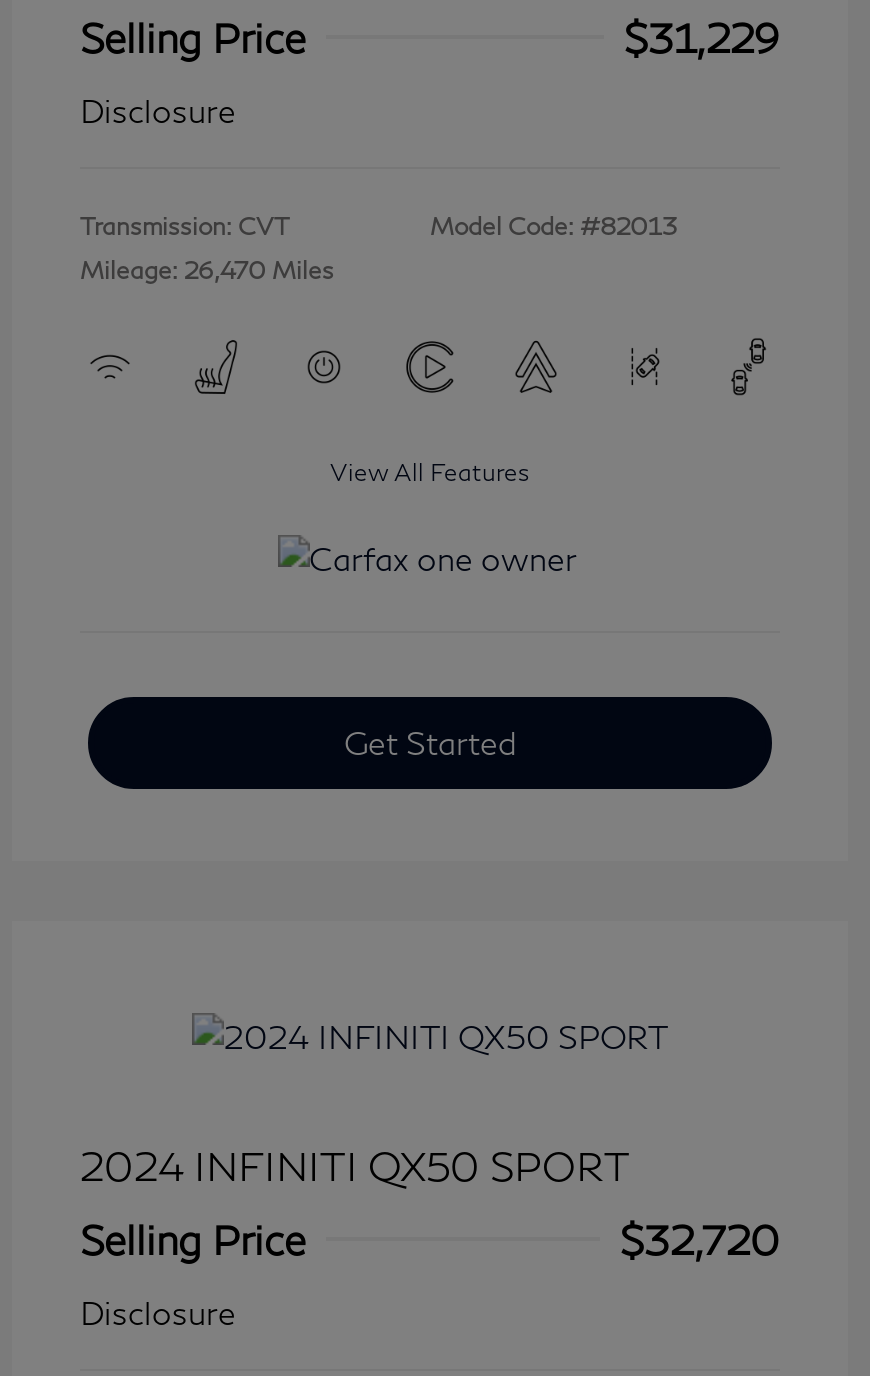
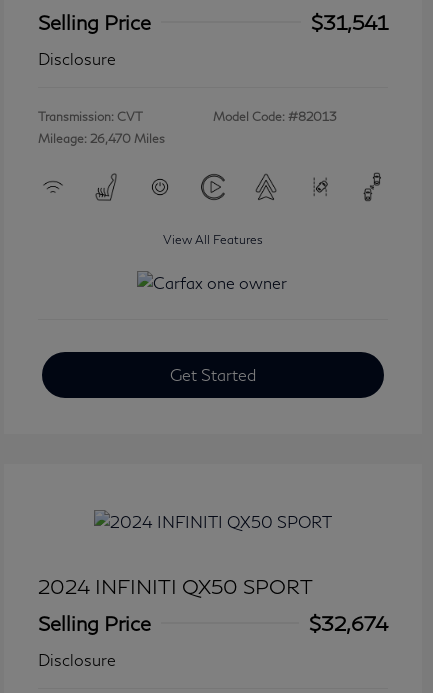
[624,13,780,61] $31,229 -> [311,10,388,34] $31,541
[620,1215,780,1263] $32,720 -> [309,611,388,635] $32,674

